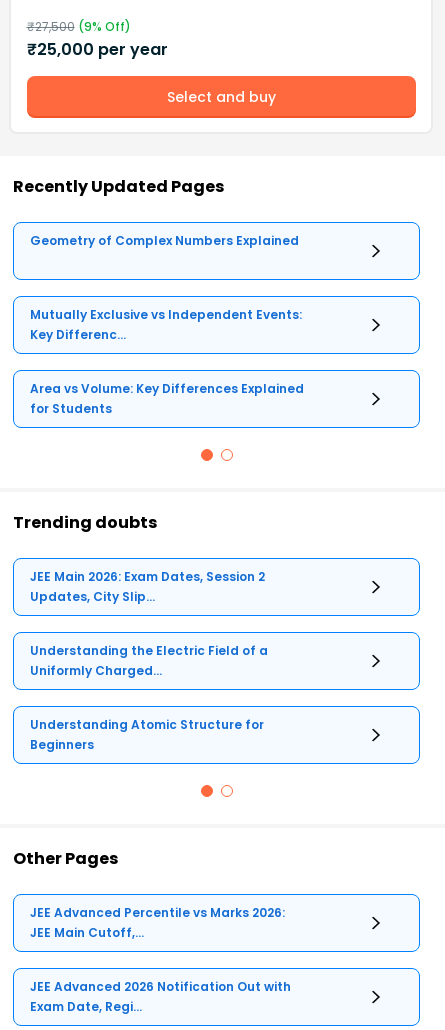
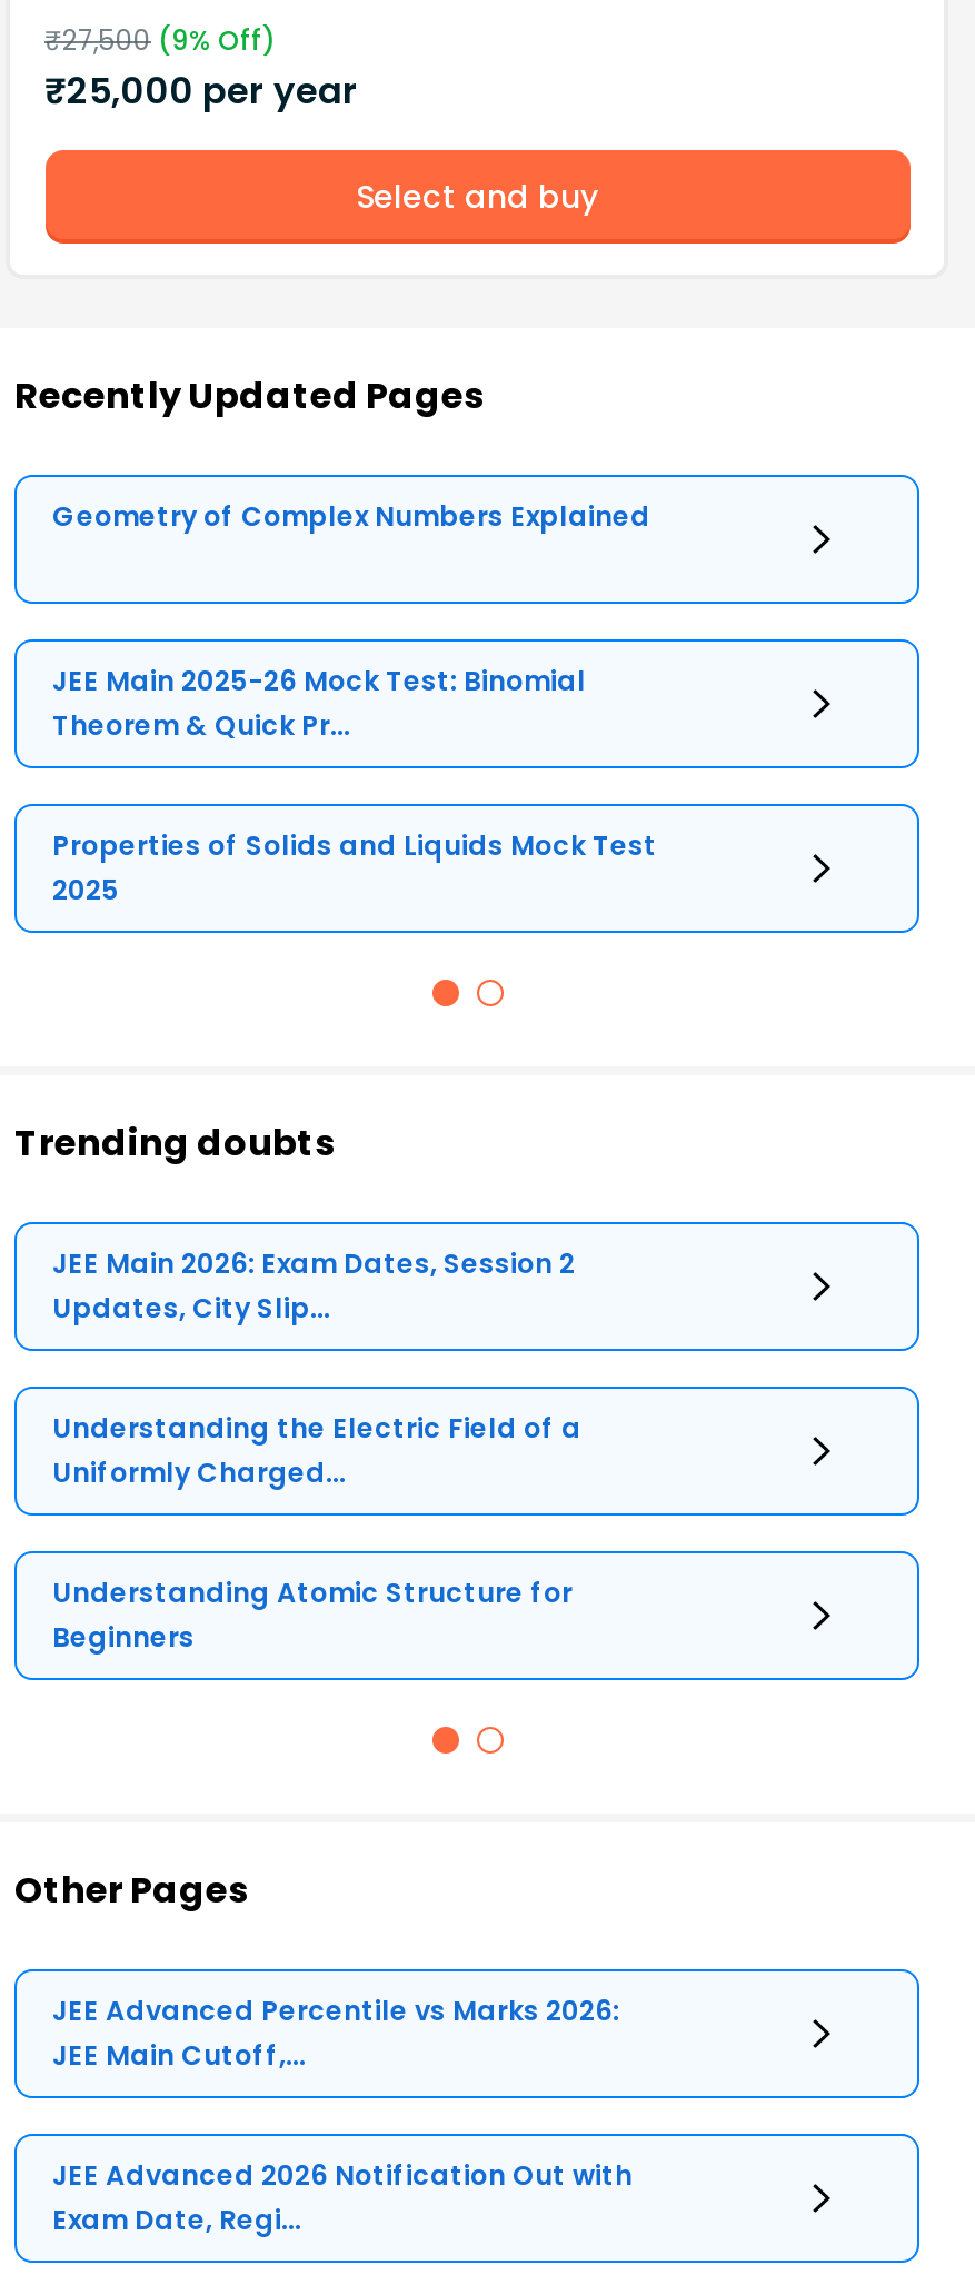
[30,306,302,343] Mutually Exclusive vs Independent Events: | Key Differenc... -> [52,662,586,745] JEE Main 2025-26 Mock Test: Binomial | Theorem & Quick Pr...
[30,380,304,417] Area vs Volume: Key Differences Explained | for Students -> [52,827,657,909] Properties of Solids and Liquids Mock Test | 2025

